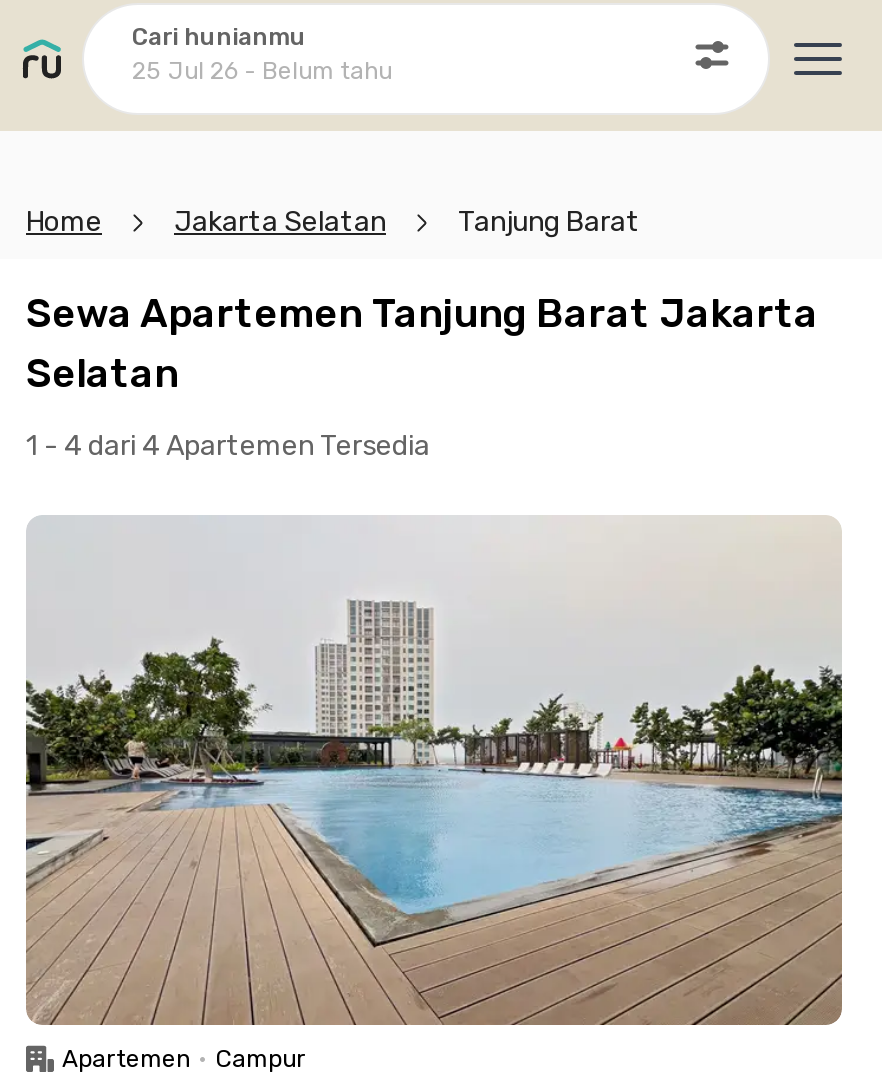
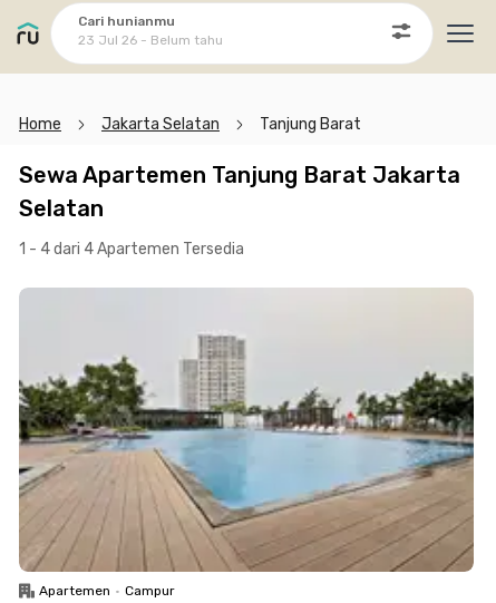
[132,56,392,84] 25 Jul 26 - Belum tahu -> [78,32,223,47] 23 Jul 26 - Belum tahu

